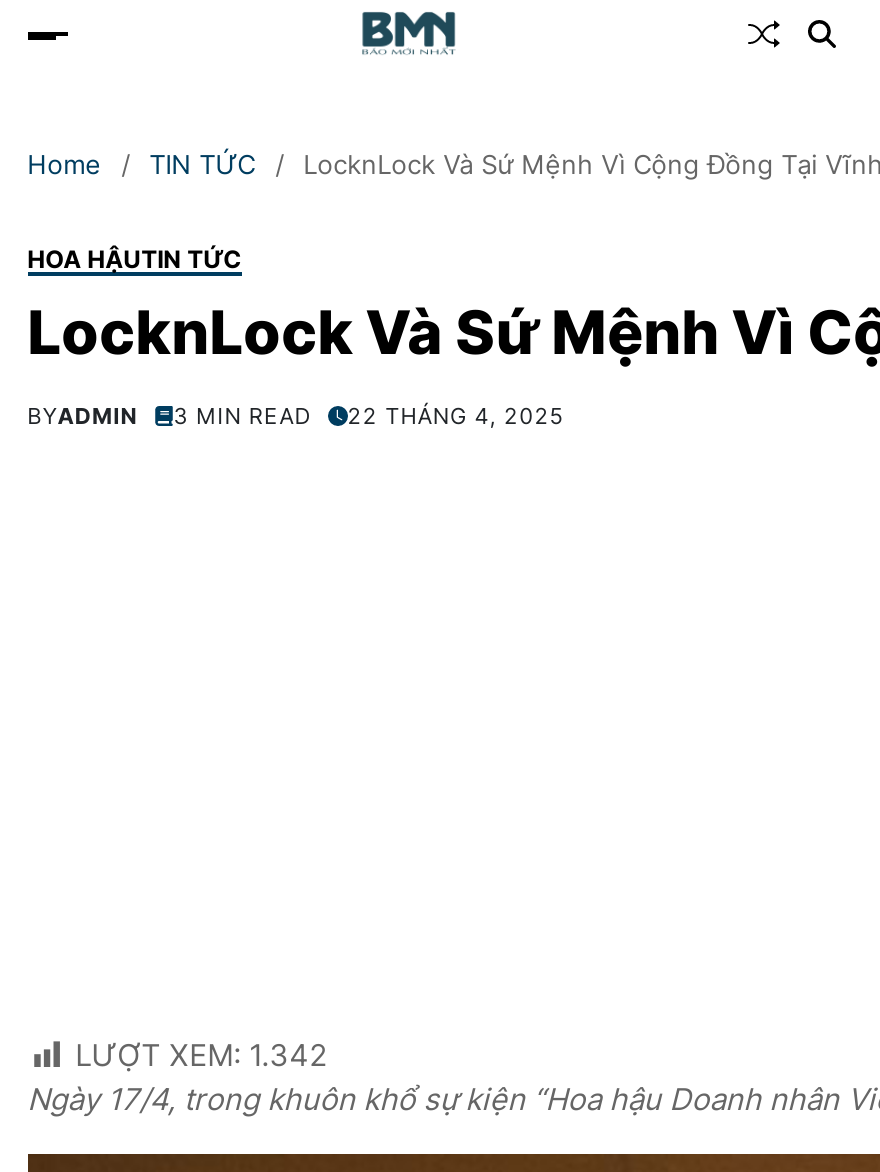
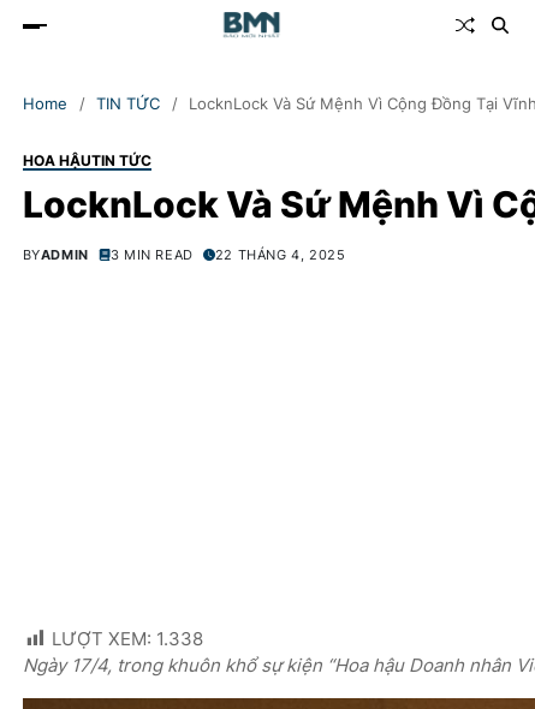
[75,1036,327,1074] LƯỢT XEM: 1.342 -> [51,628,203,650] LƯỢT XEM: 1.338

